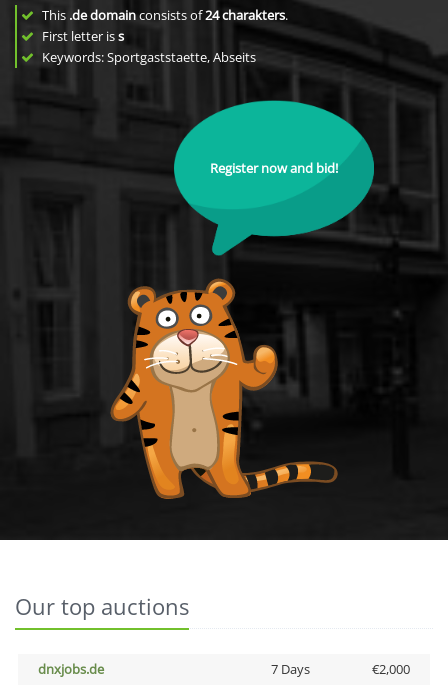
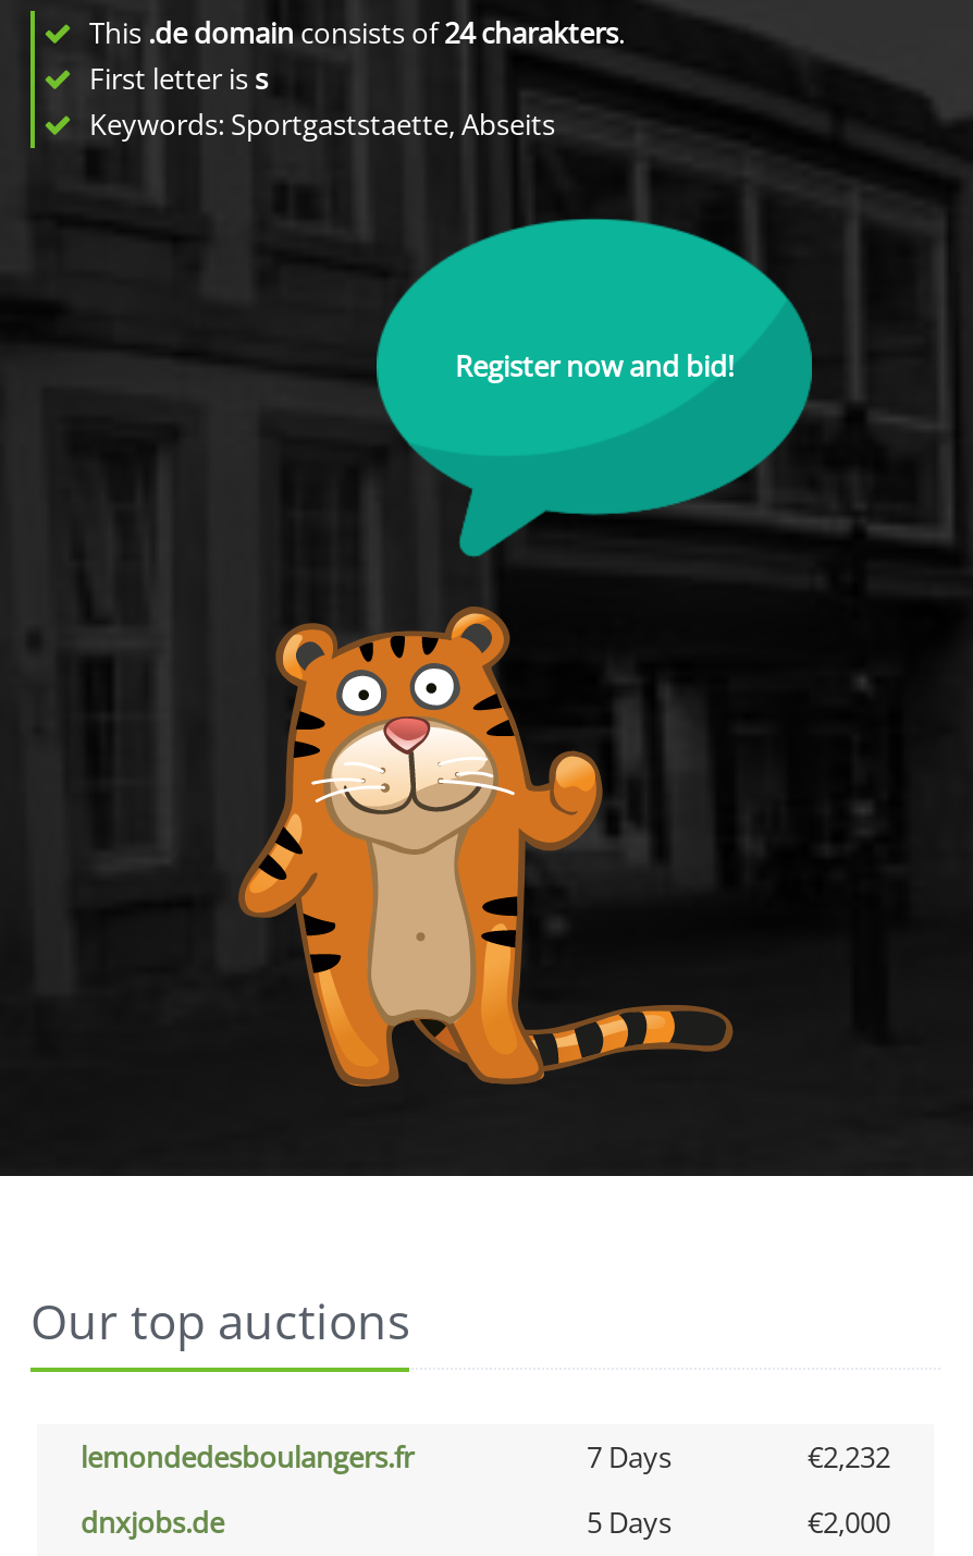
none -> [81,1437,890,1477] lemondedesboulangers.fr | 7 Days | €2,232
[270,660,309,678] 7 Days -> [587,1503,672,1542] 5 Days

